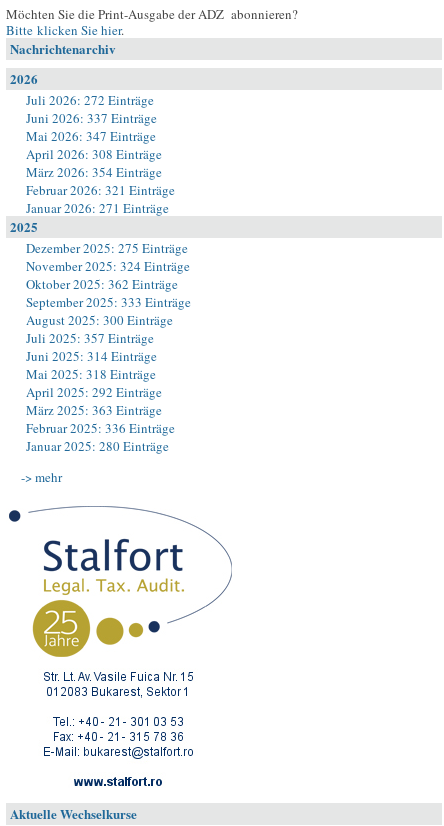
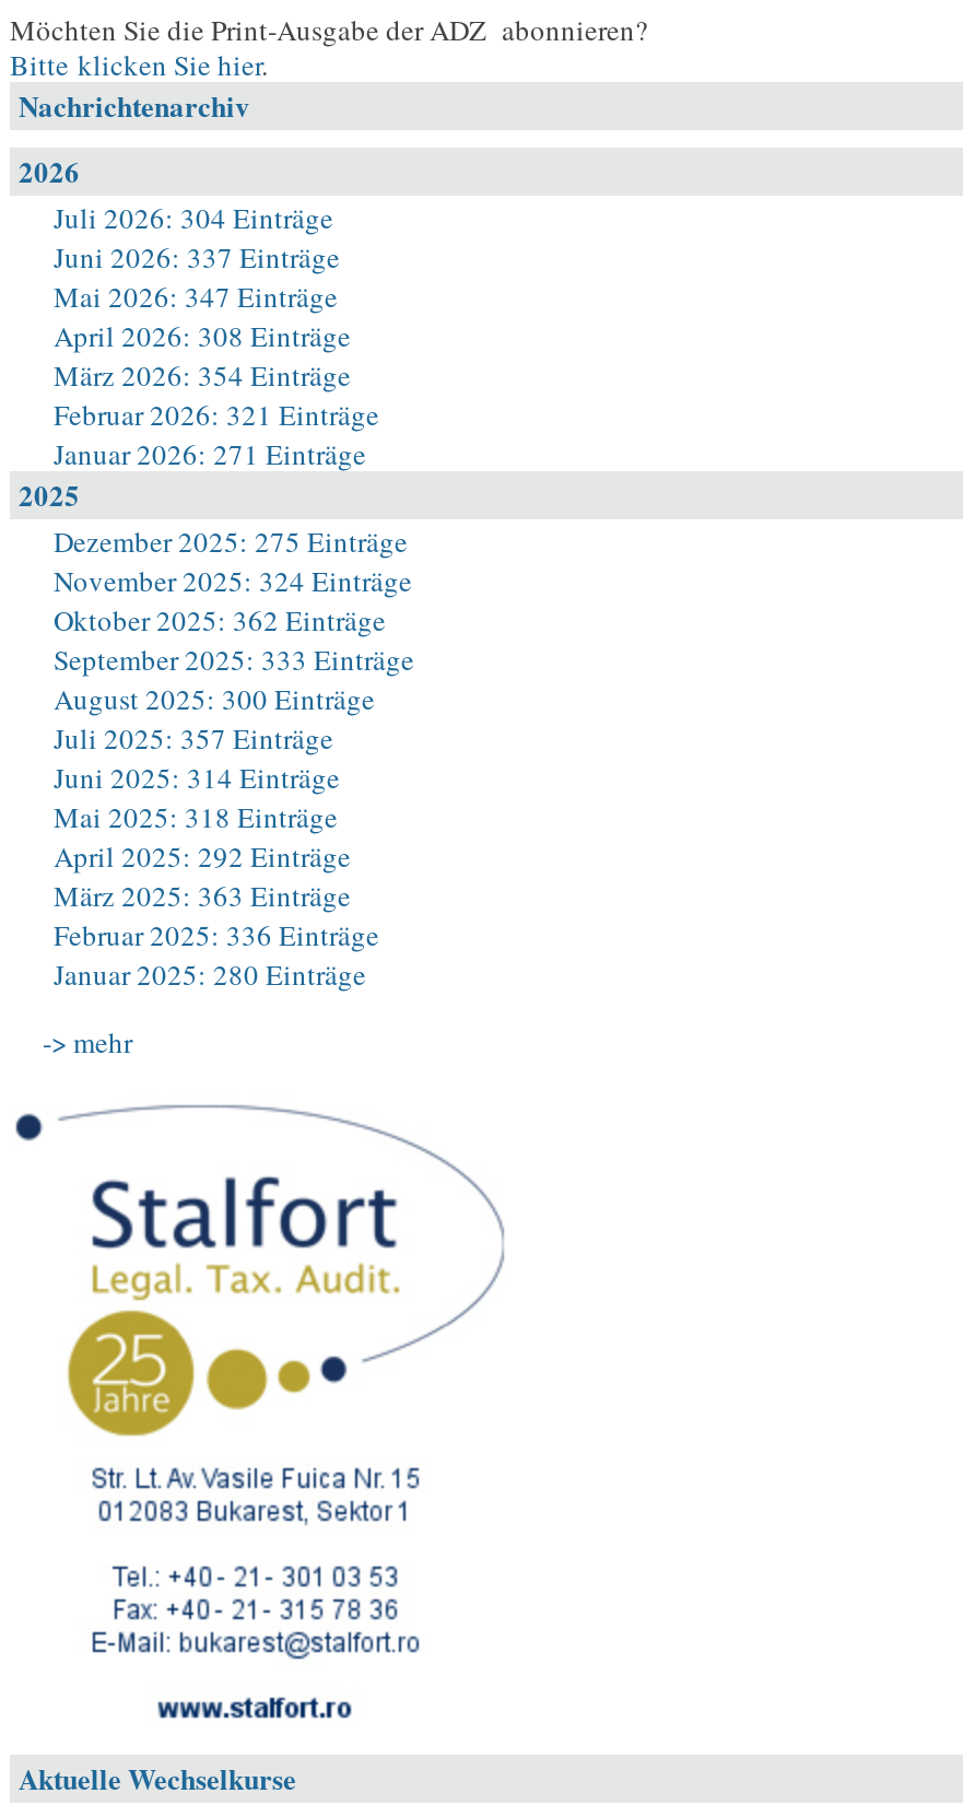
[26,91,154,109] Juli 2026: 272 Einträge -> [54,198,333,237] Juli 2026: 304 Einträge

